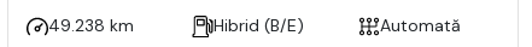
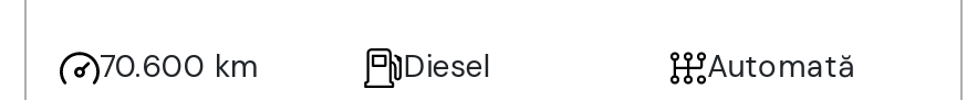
[48,15,304,37] 49.238 km | Hibrid (B/E) -> [100,47,490,87] 70.600 km | Diesel

